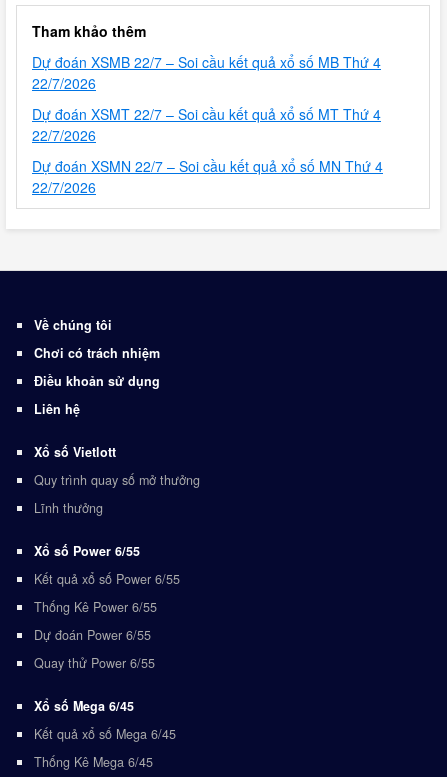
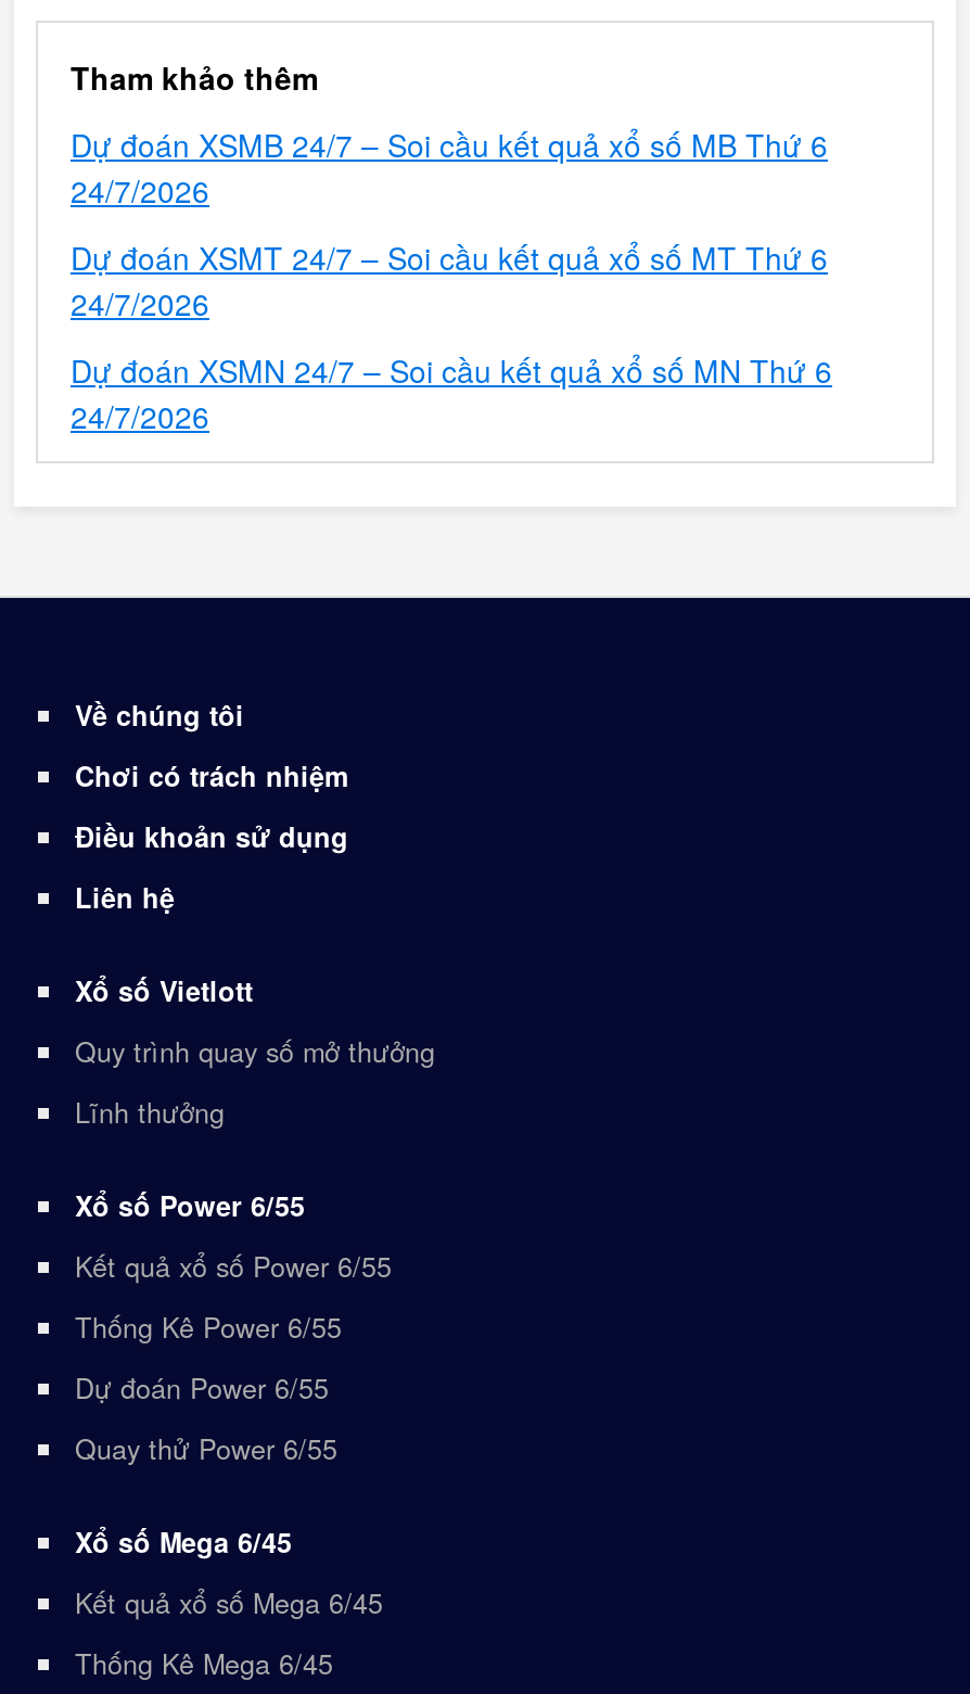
[32,52,381,72] Dự đoán XSMB 22/7 – Soi cầu kết quả xổ số MB Thứ 4 -> [71,122,828,166] Dự đoán XSMB 24/7 – Soi cầu kết quả xổ số MB Thứ 6
[32,73,96,93] 22/7/2026 -> [71,168,209,211] 24/7/2026
[32,104,381,124] Dự đoán XSMT 22/7 – Soi cầu kết quả xổ số MT Thứ 4 -> [71,235,828,279] Dự đoán XSMT 24/7 – Soi cầu kết quả xổ số MT Thứ 6
[32,125,96,145] 22/7/2026 -> [71,281,209,324] 24/7/2026
[32,156,383,176] Dự đoán XSMN 22/7 – Soi cầu kết quả xổ số MN Thứ 4 -> [71,348,832,392] Dự đoán XSMN 24/7 – Soi cầu kết quả xổ số MN Thứ 6
[32,177,96,197] 22/7/2026 -> [71,394,209,437] 24/7/2026

